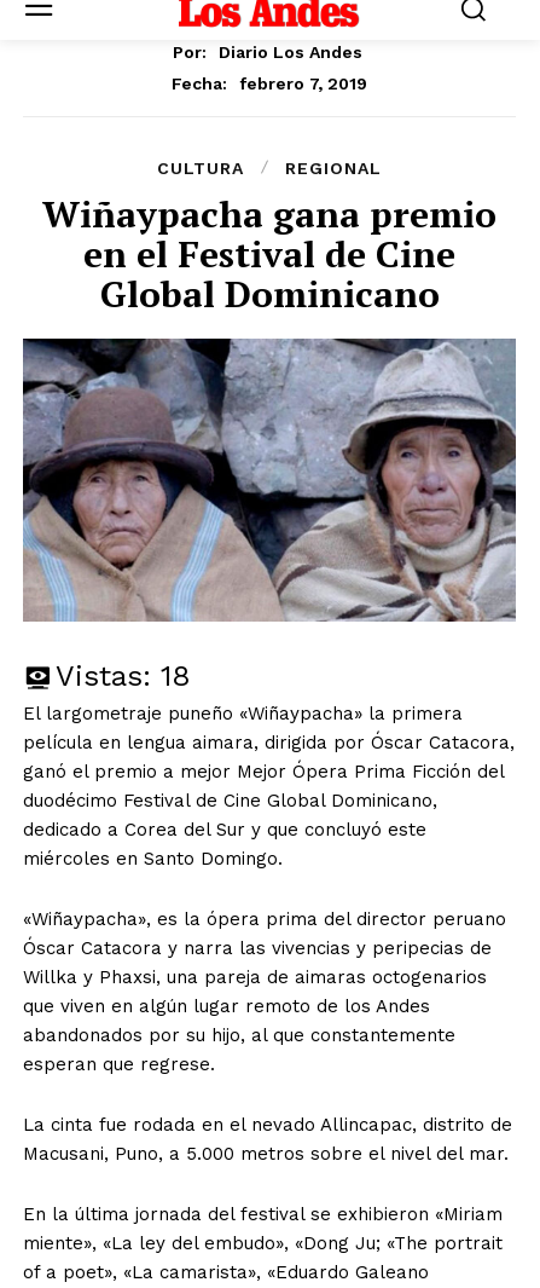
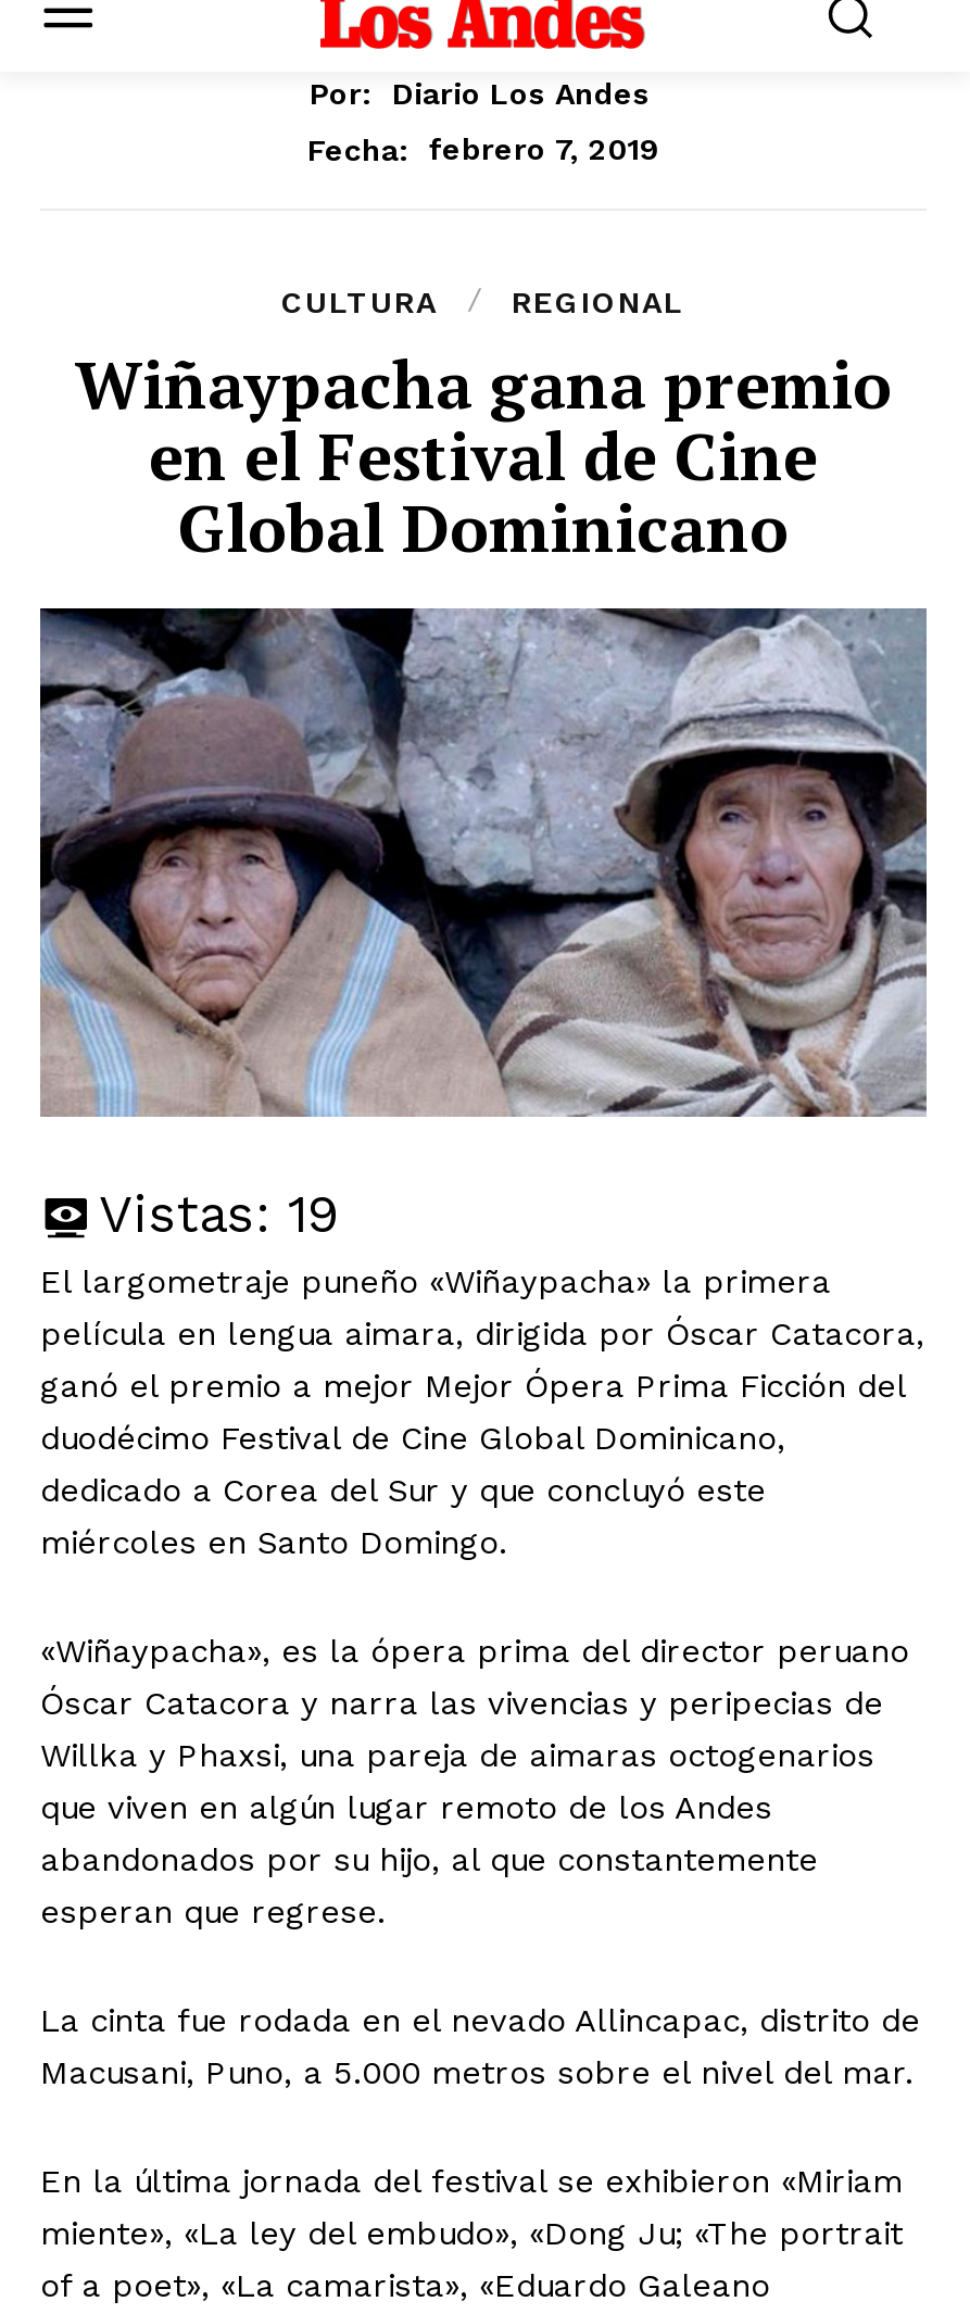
[56,659,191,693] Vistas: 18 -> [99,1184,340,1245] Vistas: 19

